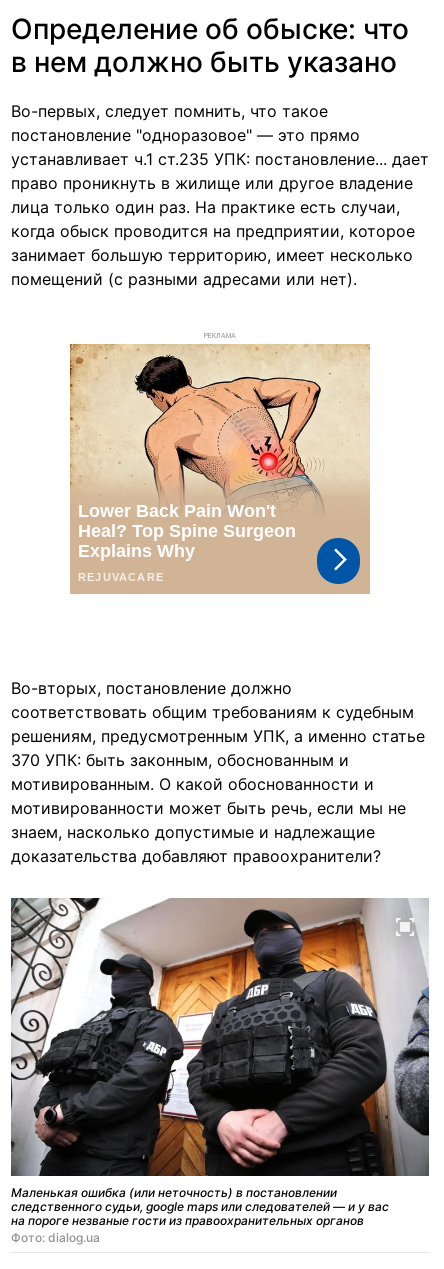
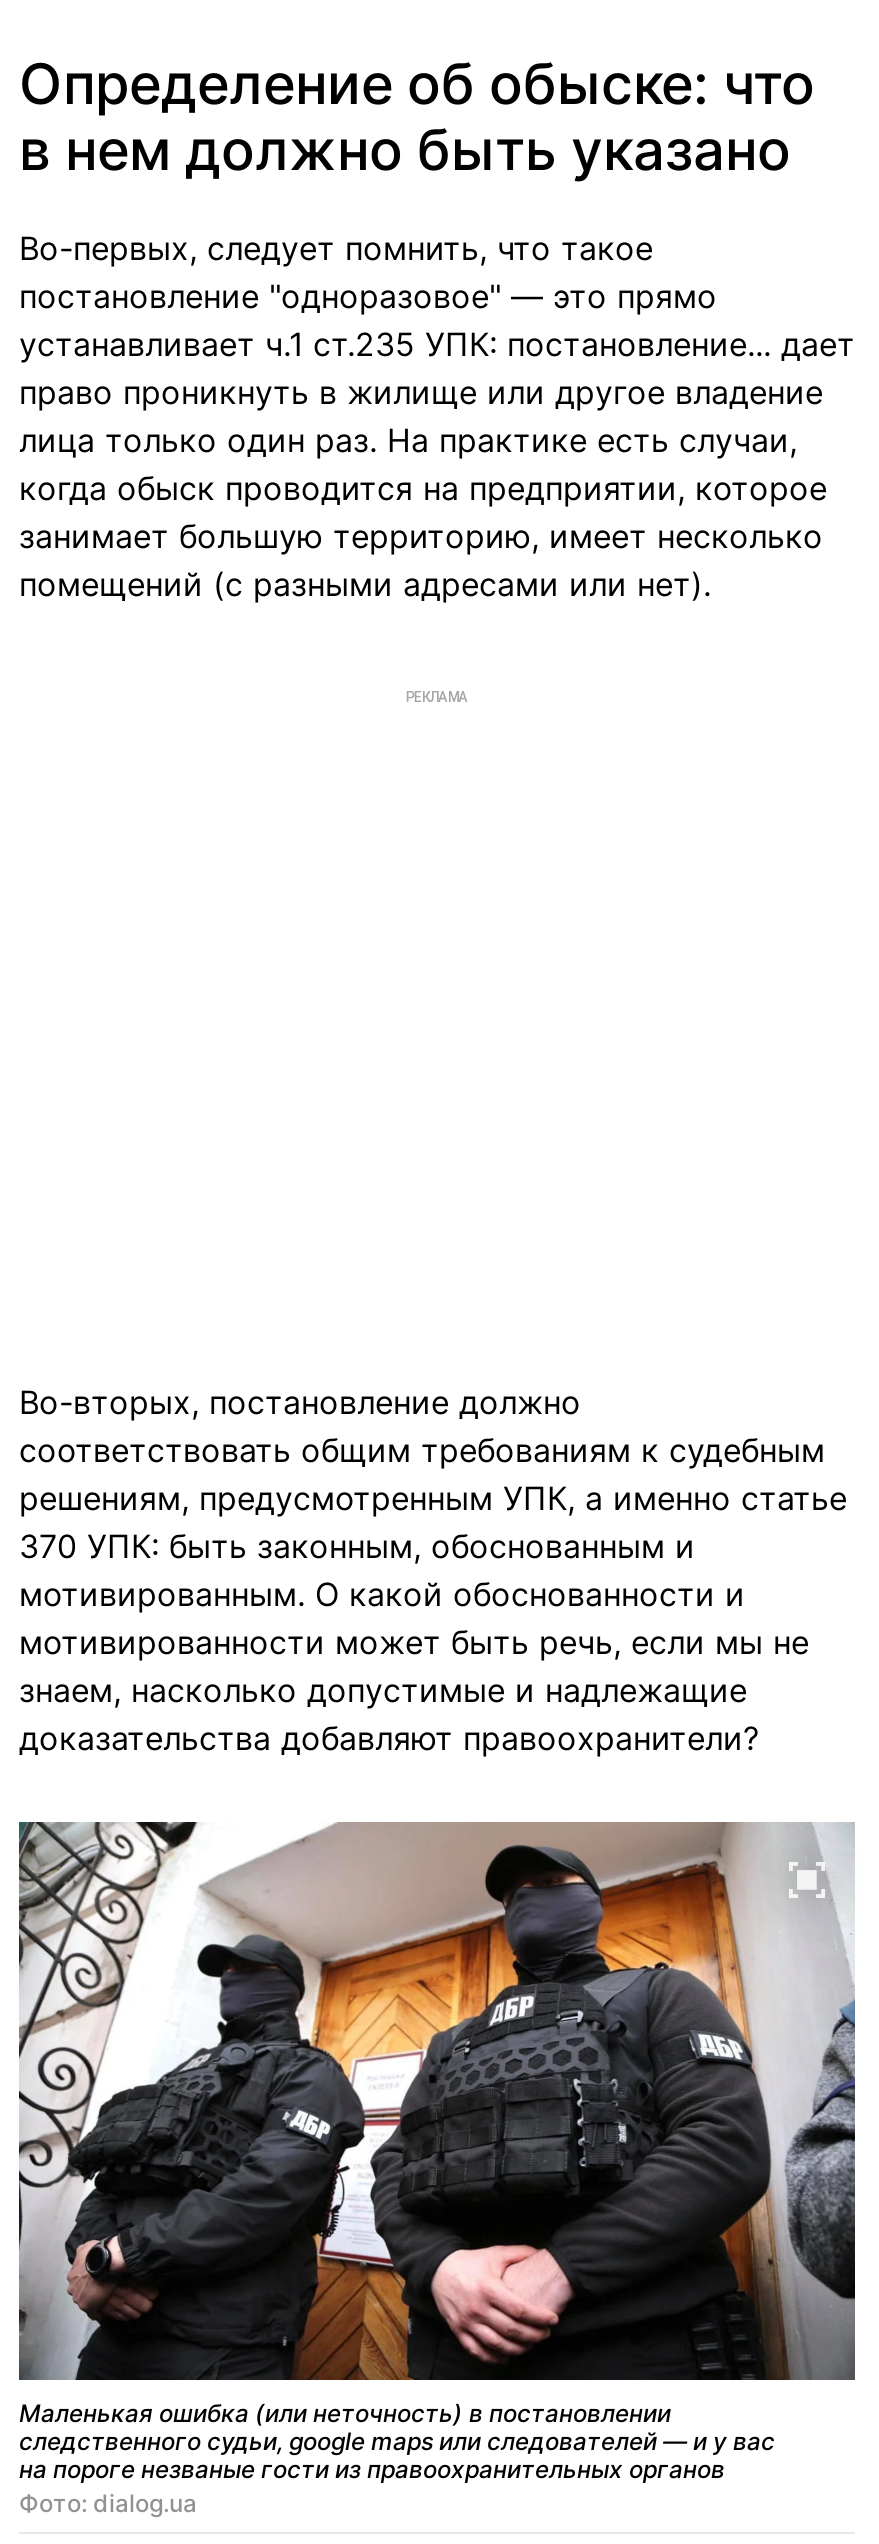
[69,343,371,595] [image] -> none

